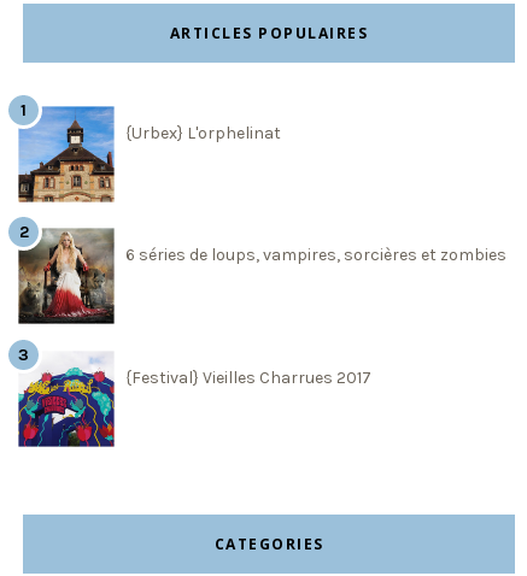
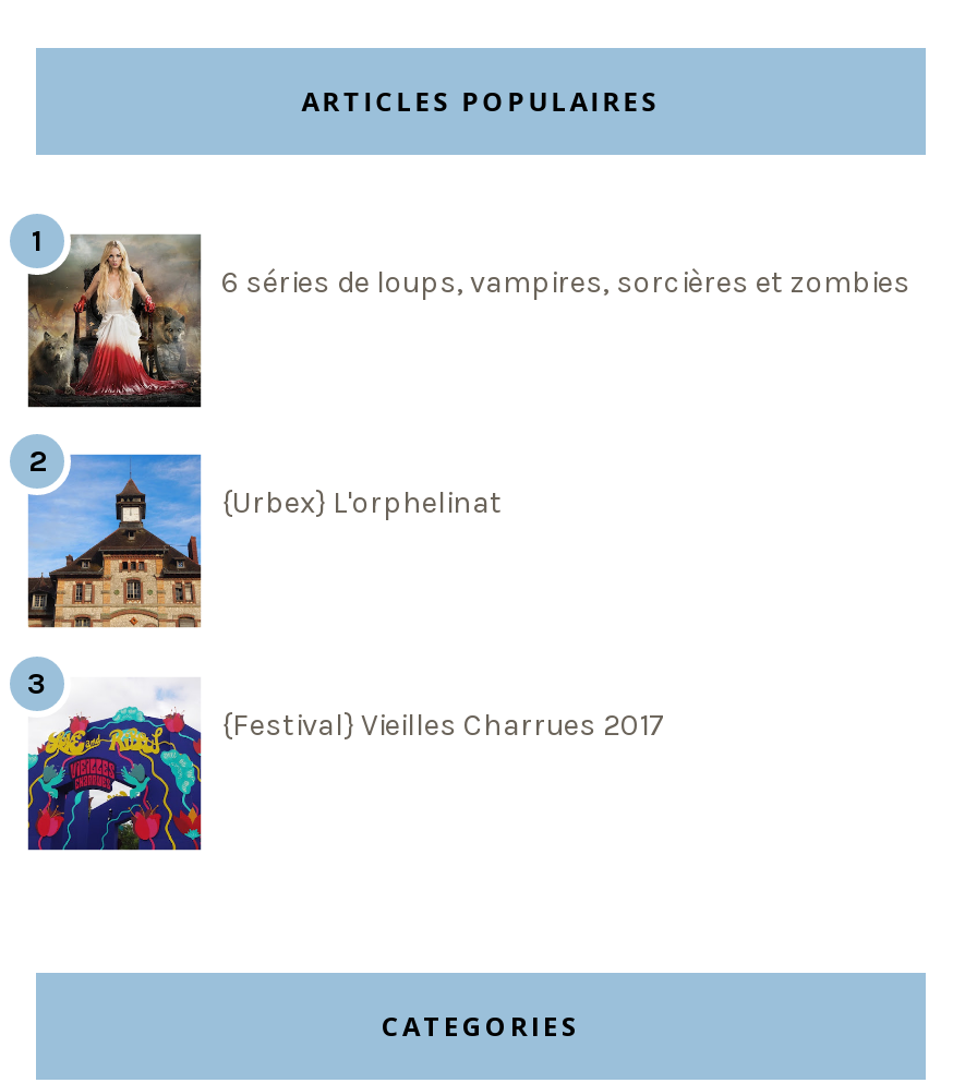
moved [11,96,281,204] -> [14,438,503,633]: [image] | {Urbex} L'orphelinat
moved [17,228,506,324] -> [25,233,910,410]: [image] | 6 séries de loups, vampires, sorcières et zombies

